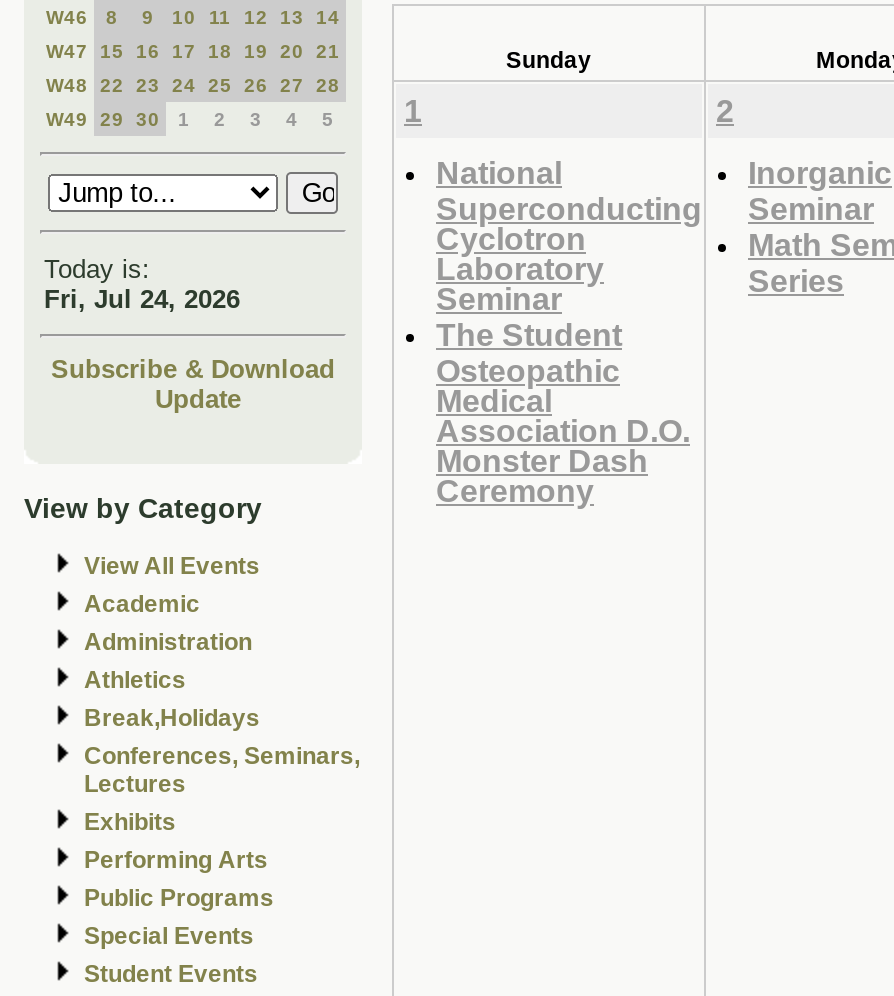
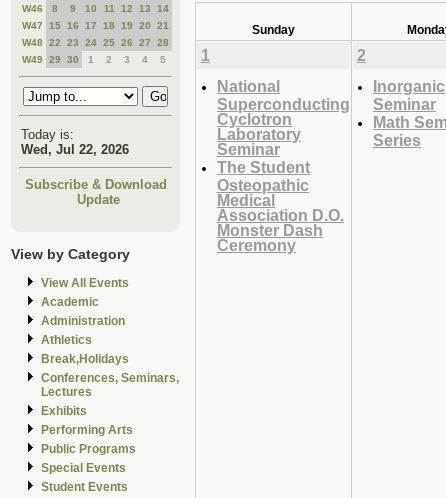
[44,285,240,315] Fri, Jul 24, 2026 -> [21,142,129,157] Wed, Jul 22, 2026

